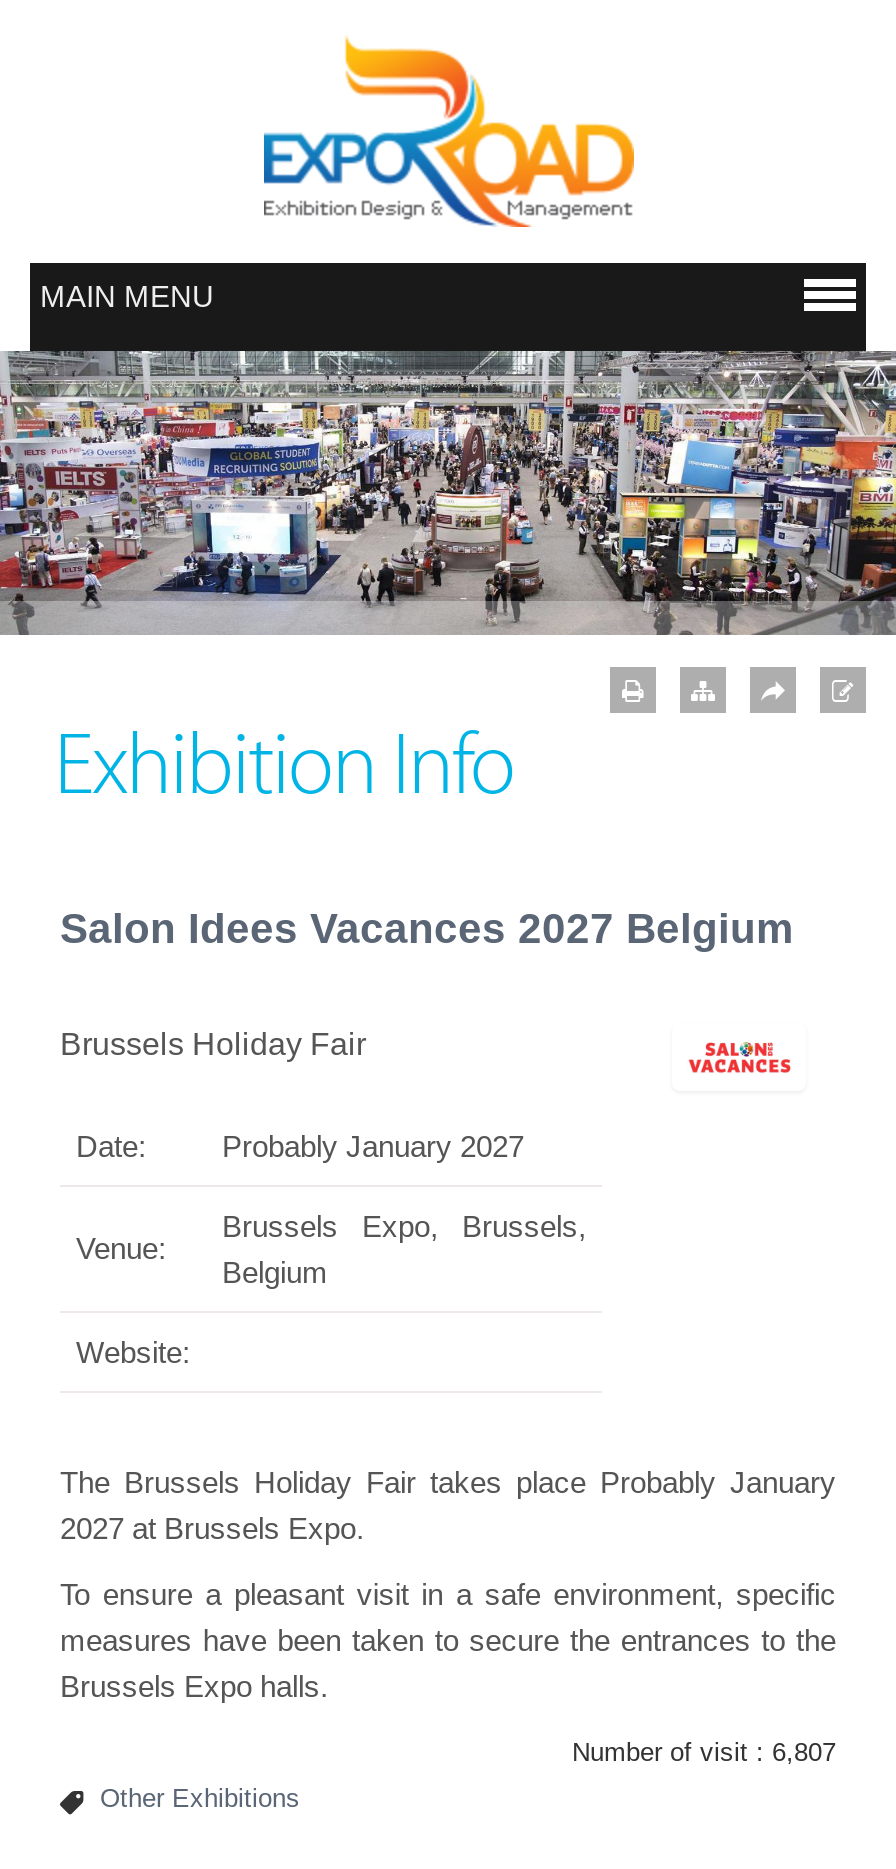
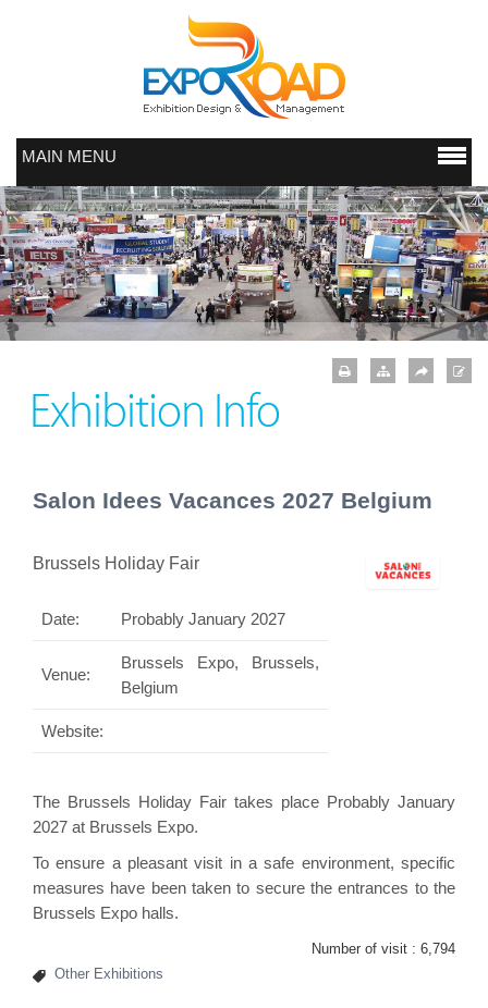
[572,1737,836,1767] Number of visit : 6,807 -> [312,940,455,957] Number of visit : 6,794

